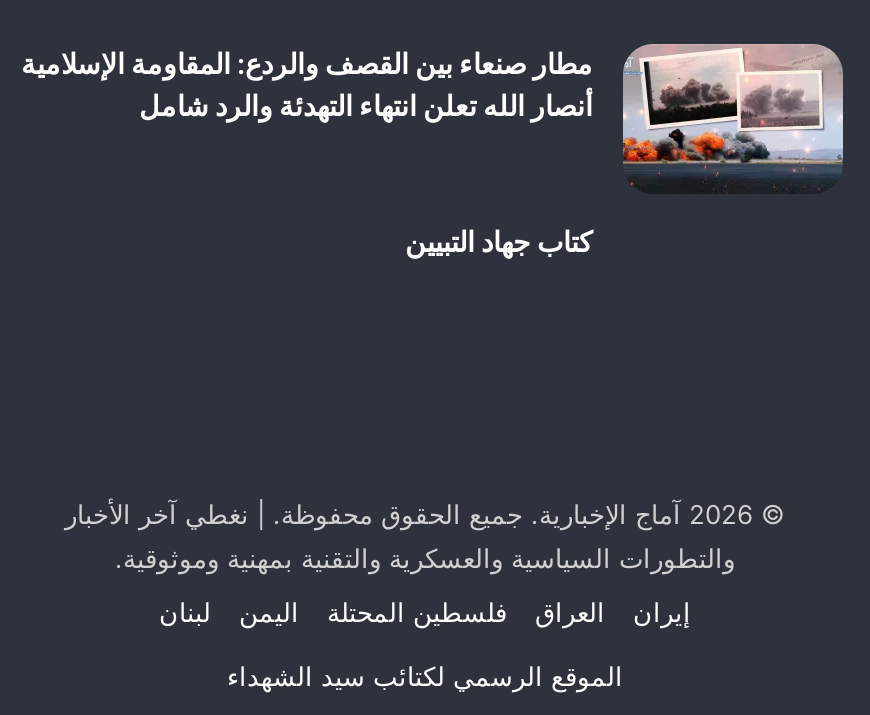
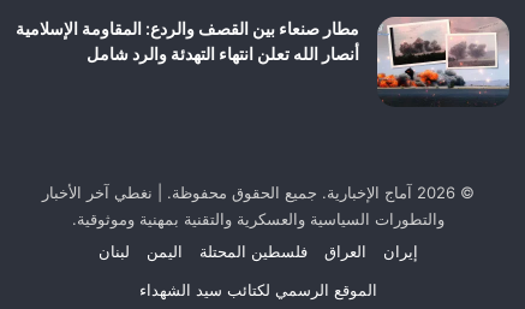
[405,223,593,257] كتاب جهاد التبيين -> none

